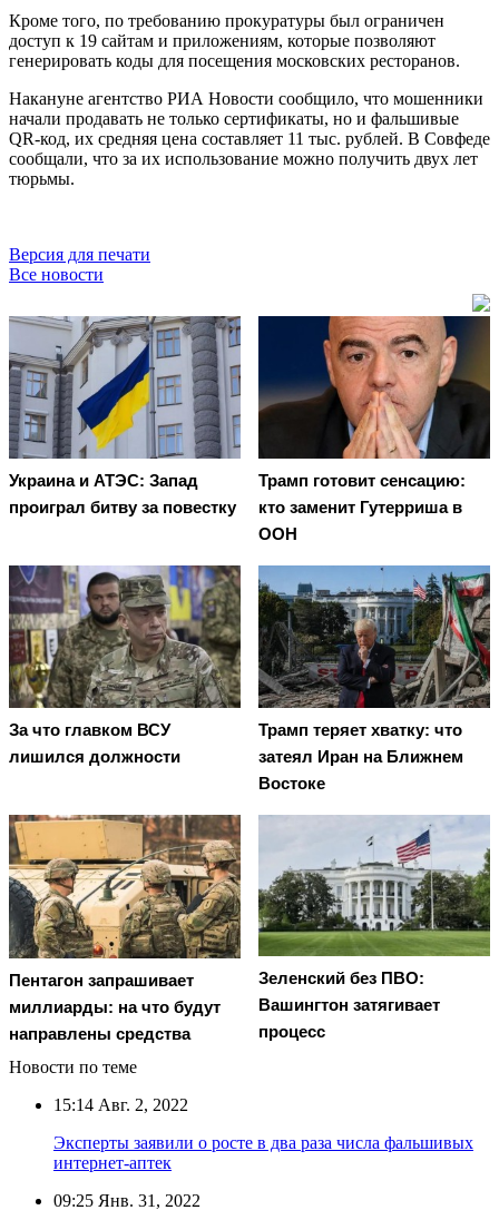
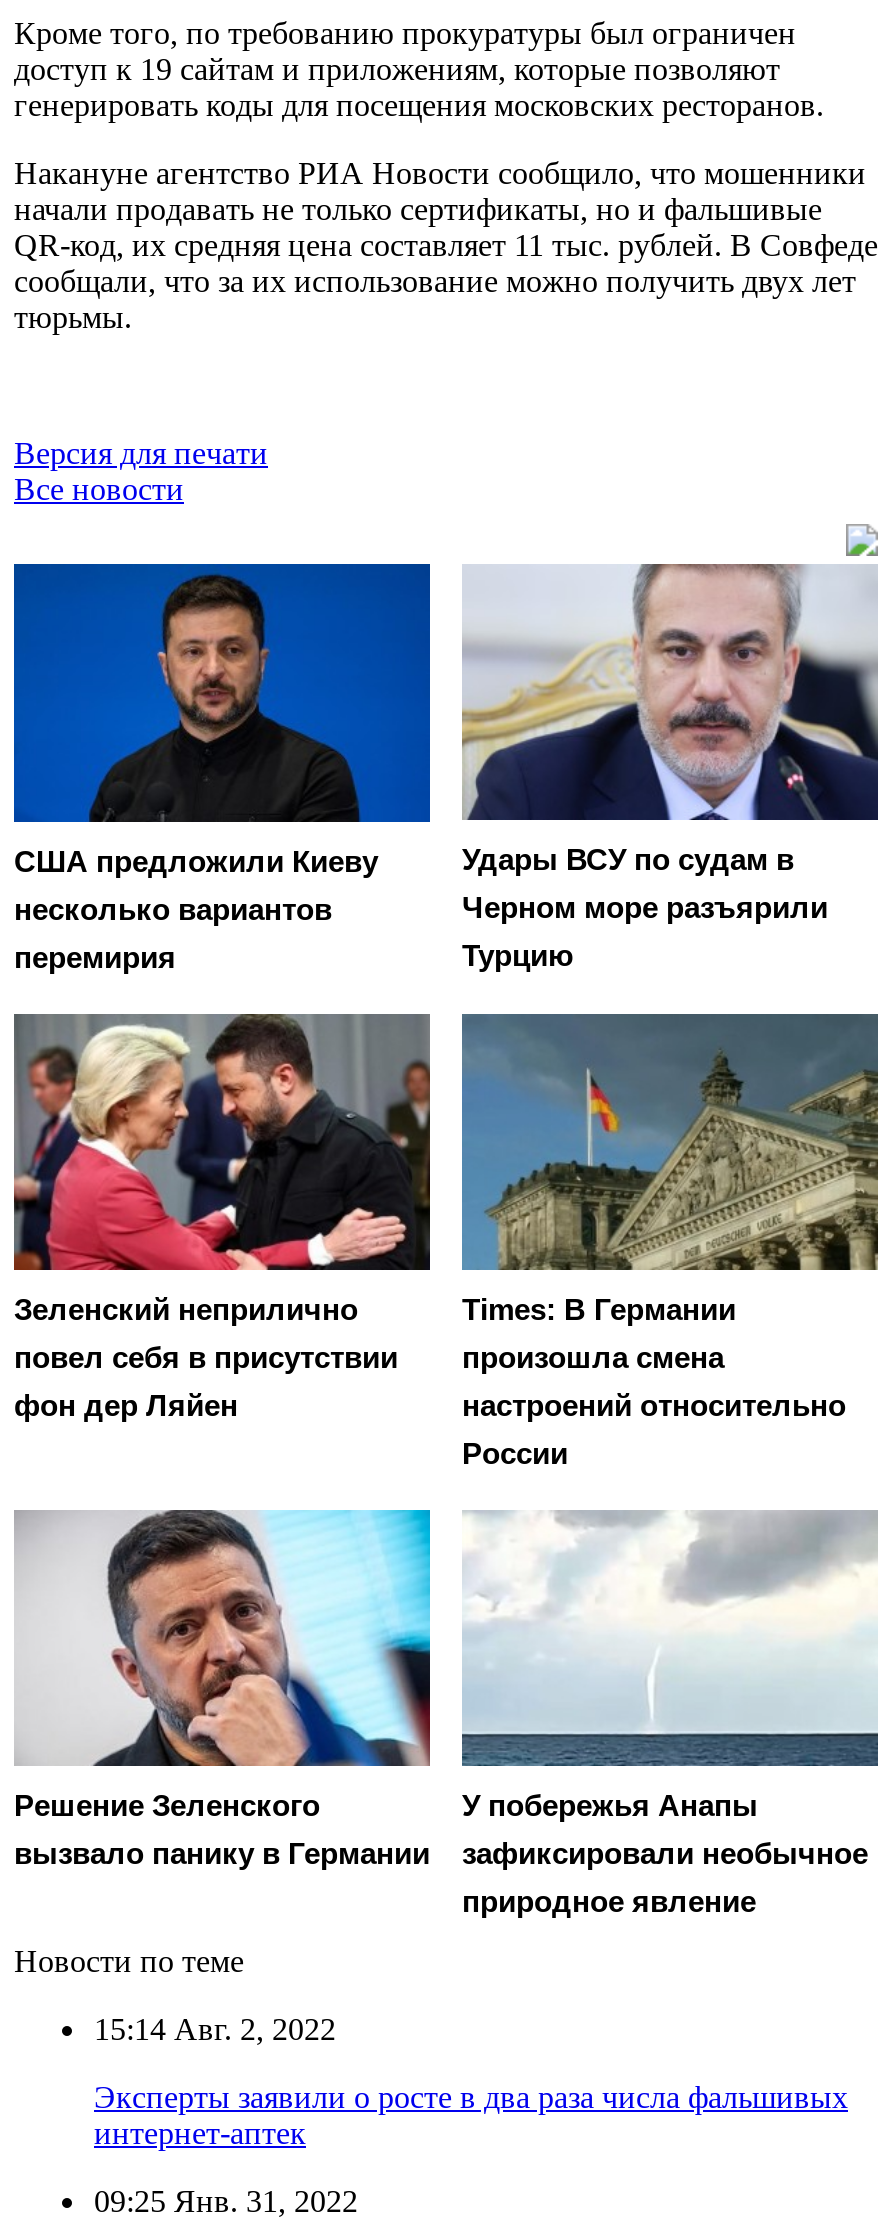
[8,315,242,517] [image] | Украина и АТЭС: Запад | проиграл битву за повестку -> [14,562,432,973] [image] | США предложили Киеву | несколько вариантов | перемирия
[257,315,491,543] [image] | Трамп готовит сенсацию: | кто заменит Гутерриша в | ООН -> [462,562,878,972] [image] | Удары ВСУ по судам в | Черном море разъярили | Турцию
[9,564,242,766] [image] | За что главком ВСУ | лишился должности -> [12,1014,430,1422] [image] | Зеленский неприлично | повел cебя в присутствии | фон дер Ляйен
[257,565,491,793] [image] | Трамп теряет хватку: что | затеял Иран на Ближнем | Востоке -> [460,1014,878,1470] [image] | Times: В Германии | произошла смена | настроений относительно | России
[8,814,242,1043] [image] | Пентагон запрашивает | миллиарды: на что будут | направлены средства -> [14,1508,432,1870] [image] | Решение Зеленского | вызвало панику в Германии
[257,815,491,1041] [image] | Зеленский без ПВО: | Вашингтон затягивает | процесс -> [462,1510,878,1918] [image] | У побережья Анапы | зафиксировали необычное | природное явление

